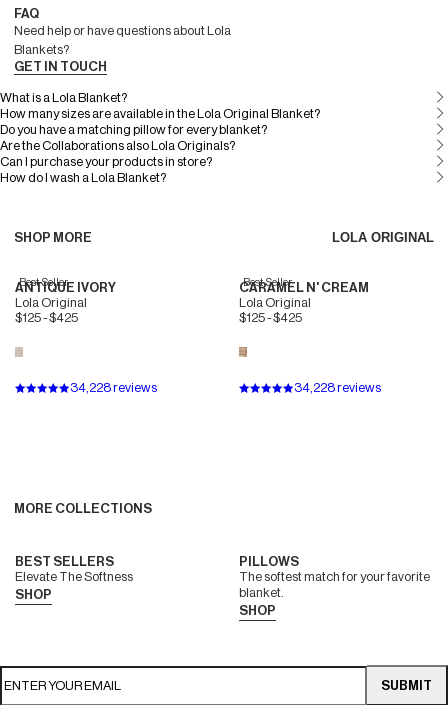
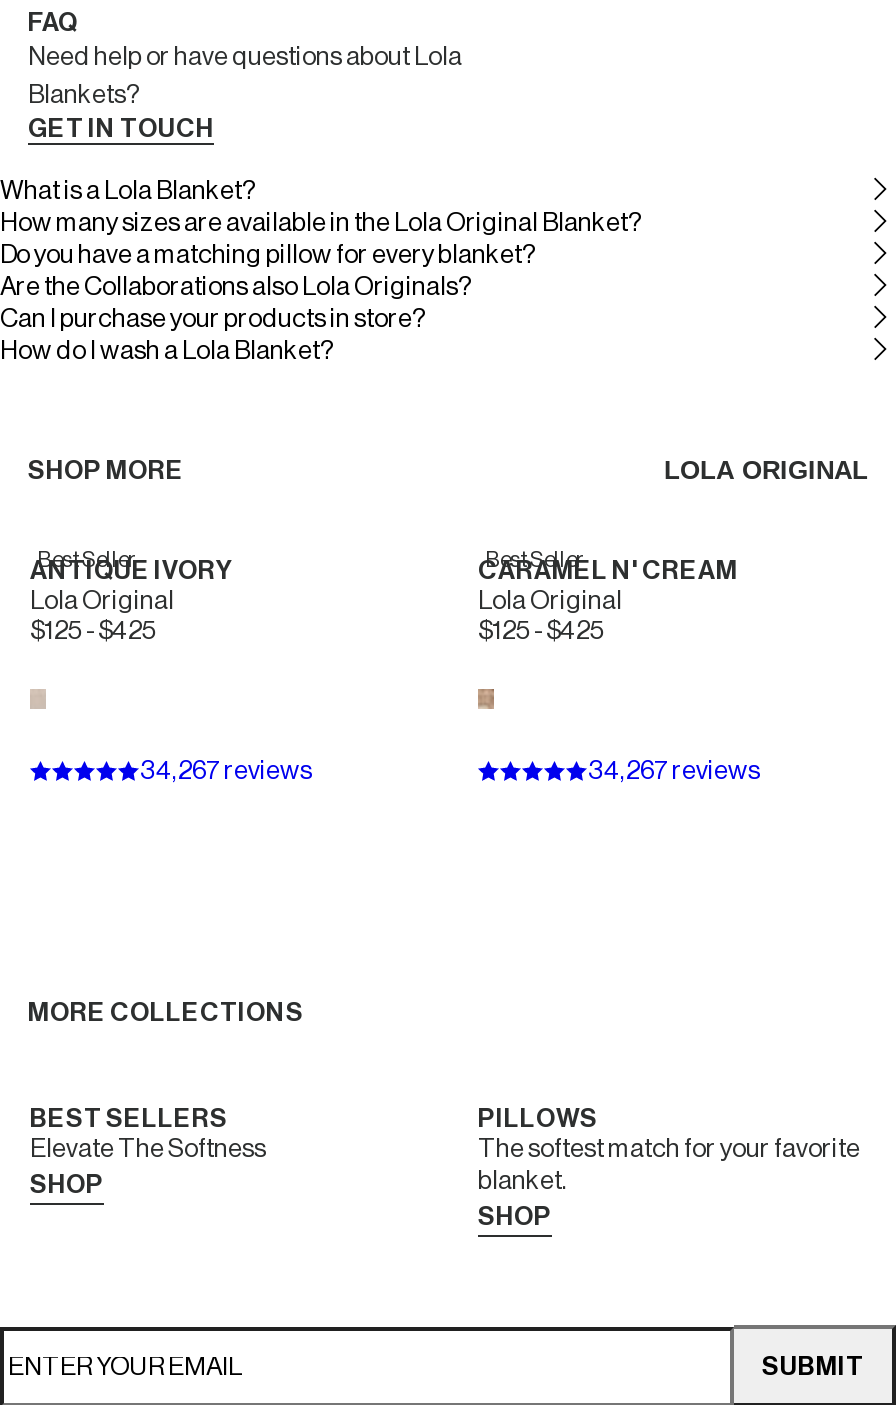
[70,381,157,394] 34,228 reviews -> [140,757,312,783] 34,267 reviews
[294,381,381,394] 34,228 reviews -> [588,757,760,783] 34,267 reviews

